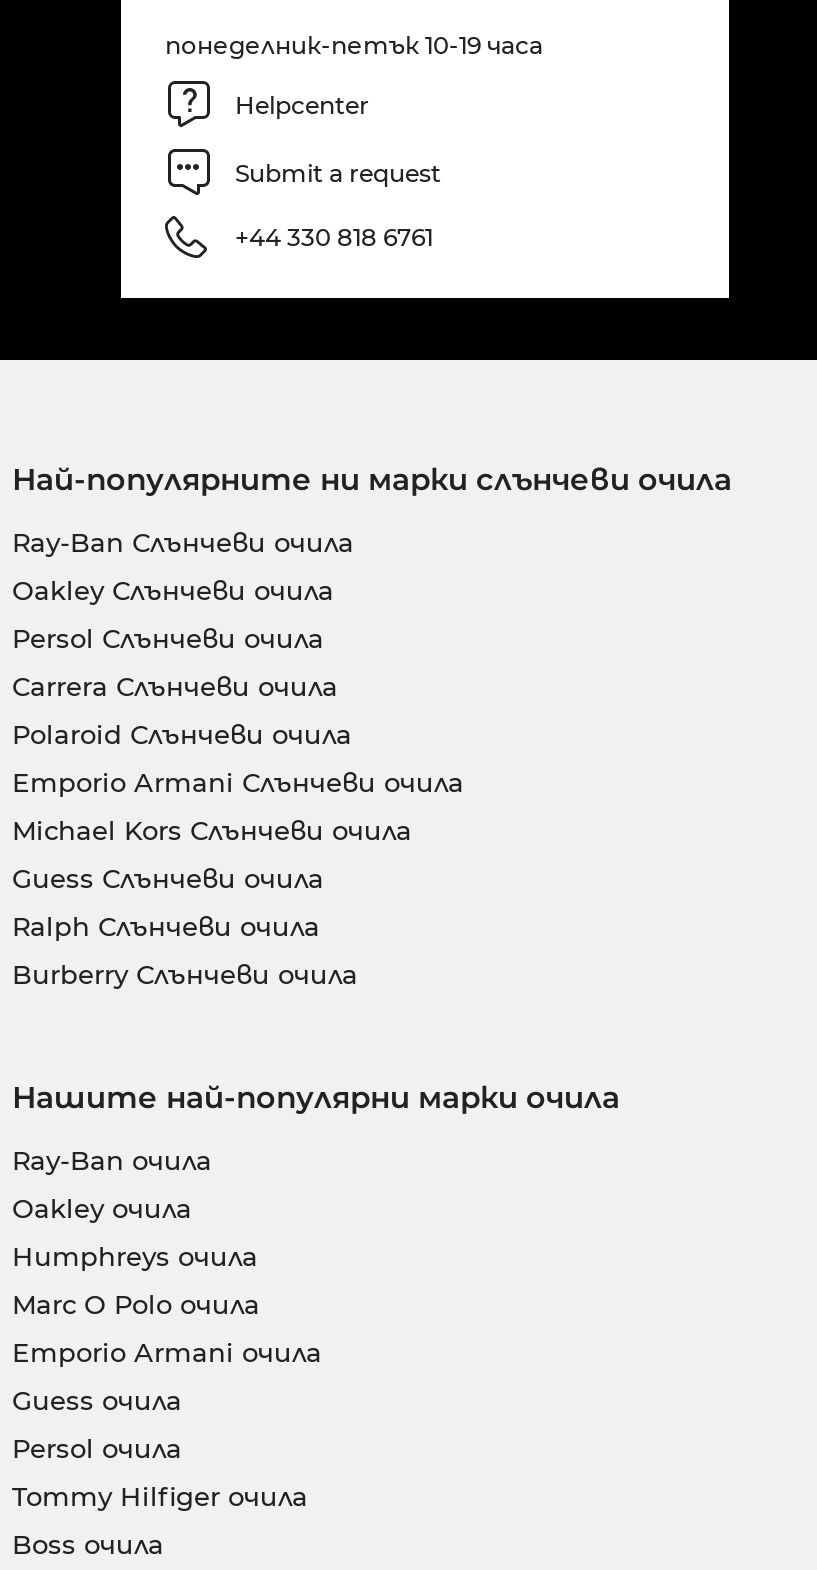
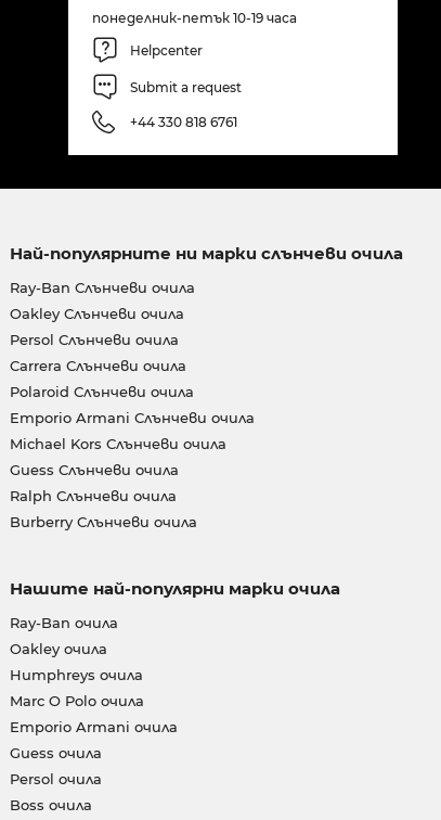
[12,1480,308,1512] Tommy Hilfiger очила -> none

